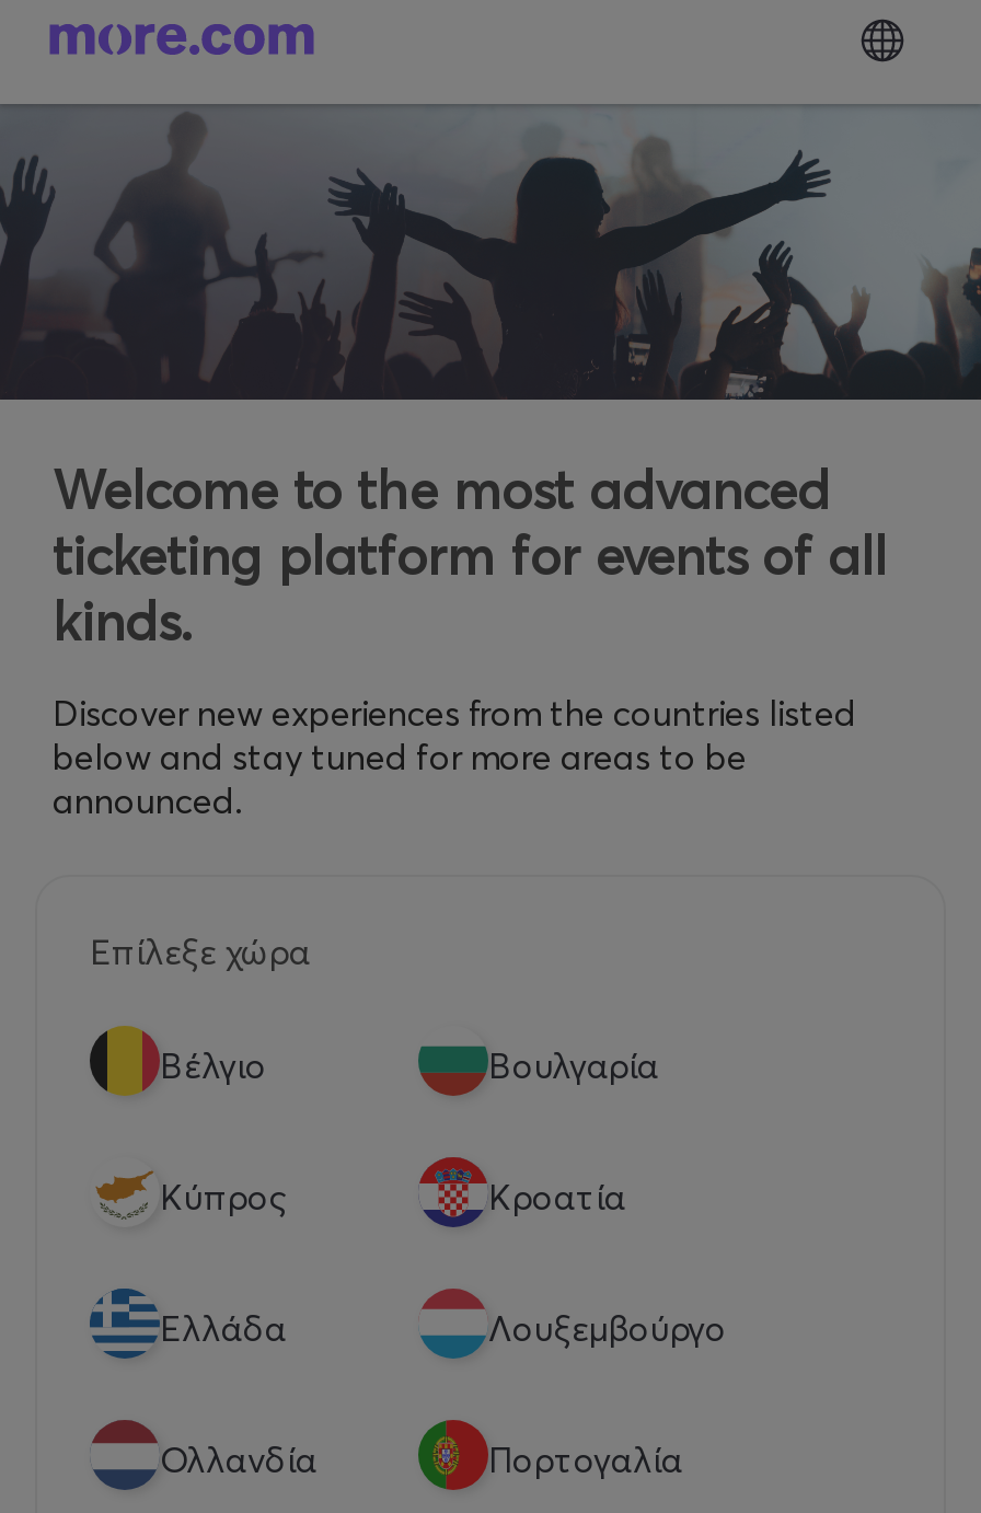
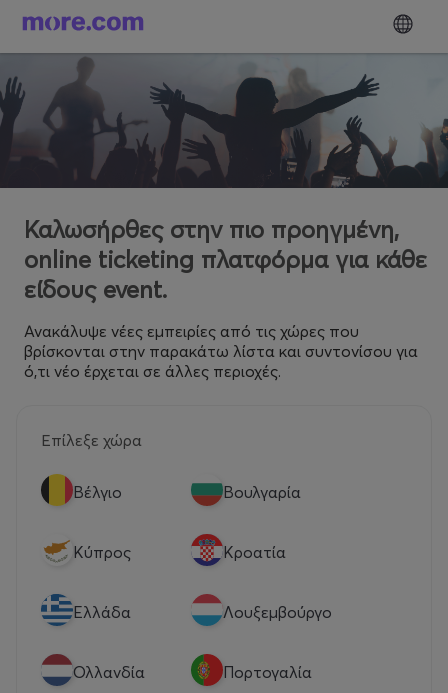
[53,458,887,652] Welcome to the most advanced | ticketing platform for events of all | kinds. -> [24,214,427,303] Καλωσήρθες στην πιο προηγμένη, | online ticketing πλατφόρμα για κάθε | είδους event.
[53,690,856,821] Discover new experiences from the countries listed | below and stay tuned for more areas to be | announced. -> [24,320,418,380] Ανακάλυψε νέες εμπειρίες από τις χώρες που | βρίσκονται στην παρακάτω λίστα και συντονίσου για | ό,τι νέο έρχεται σε άλλες περιοχές.

